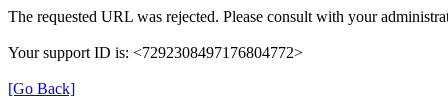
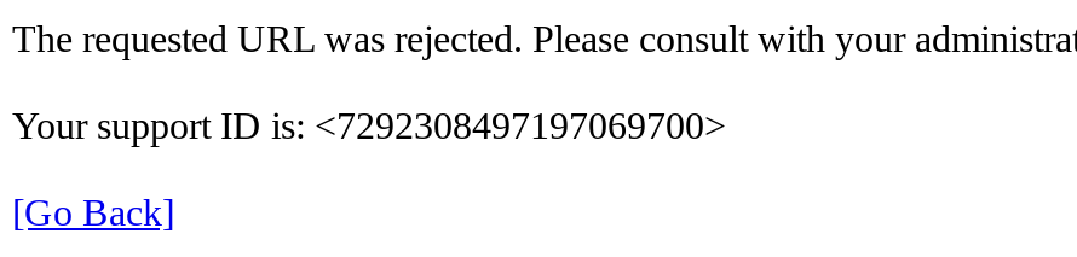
[8,44,303,61] Your support ID is: <7292308497176804772> -> [12,105,726,146] Your support ID is: <7292308497197069700>

